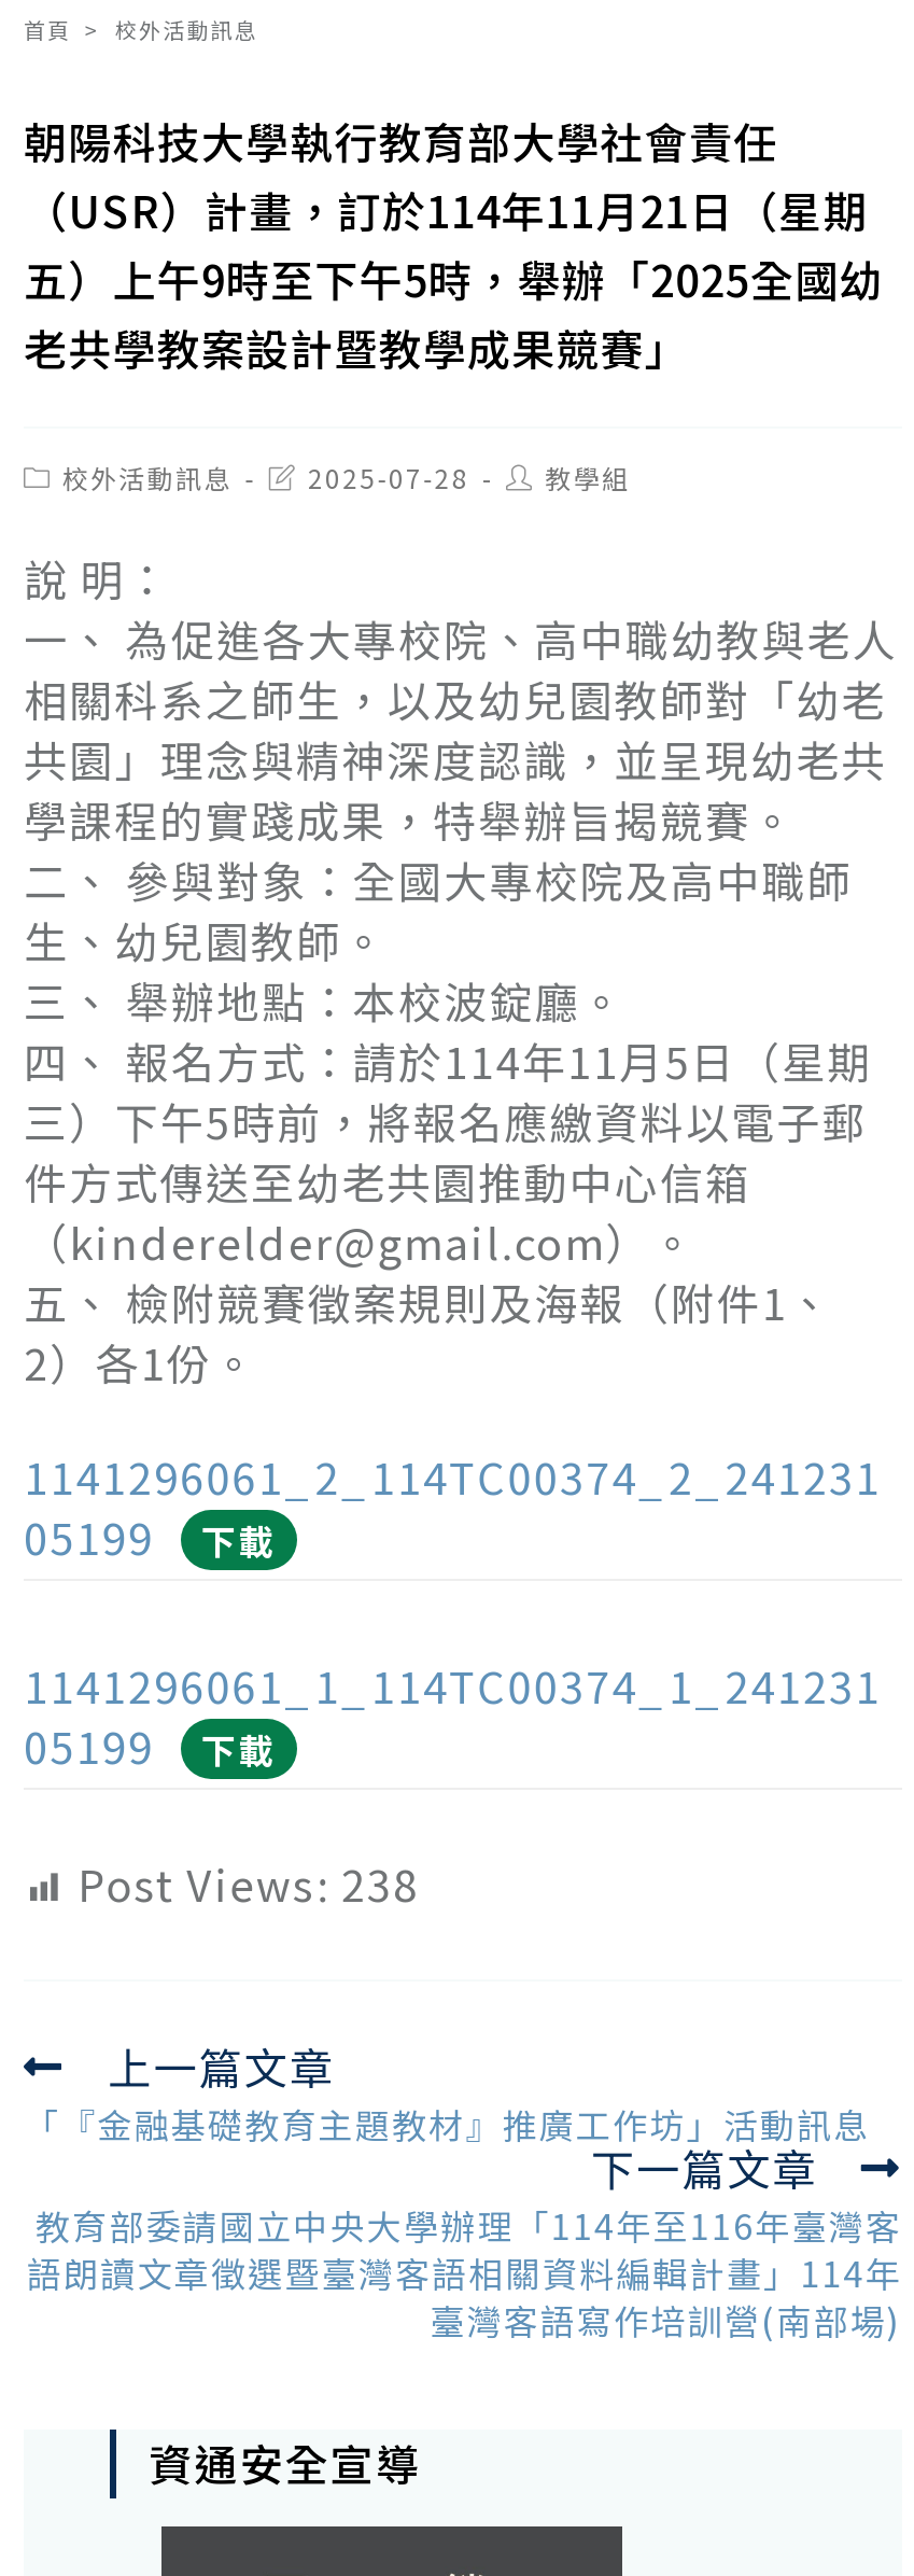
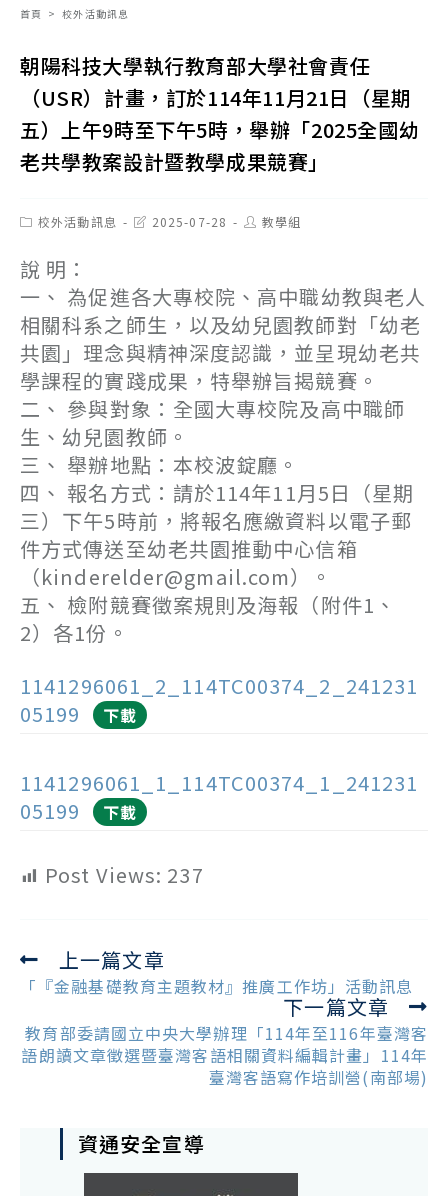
[78,1852,419,1915] Post Views: 238 -> [45,860,204,889] Post Views: 237

